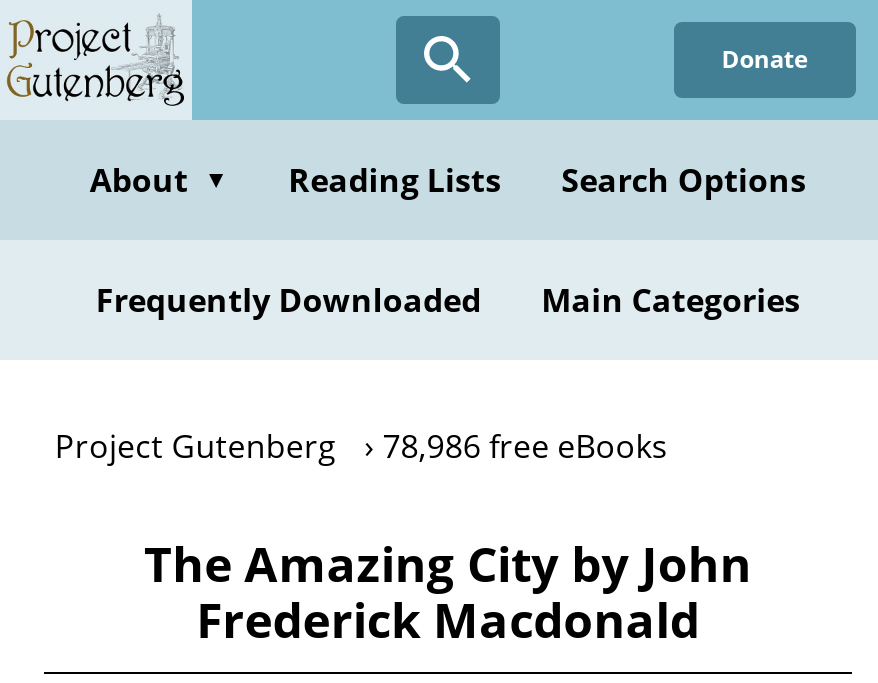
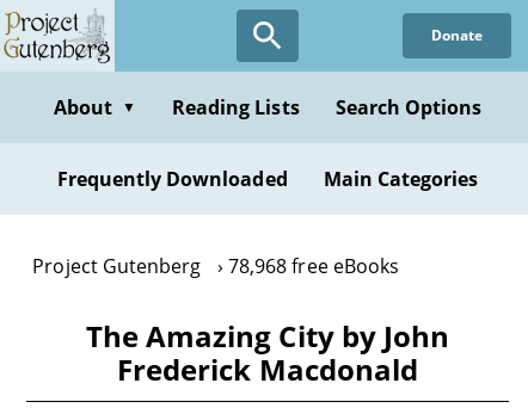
[55,424,668,468] Project Gutenberg 78,986 free eBooks -> [33,253,399,279] Project Gutenberg 78,968 free eBooks

